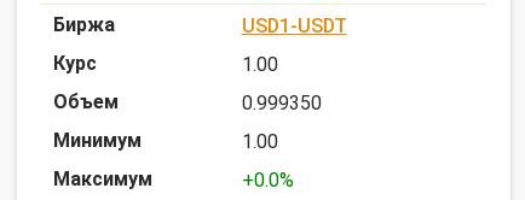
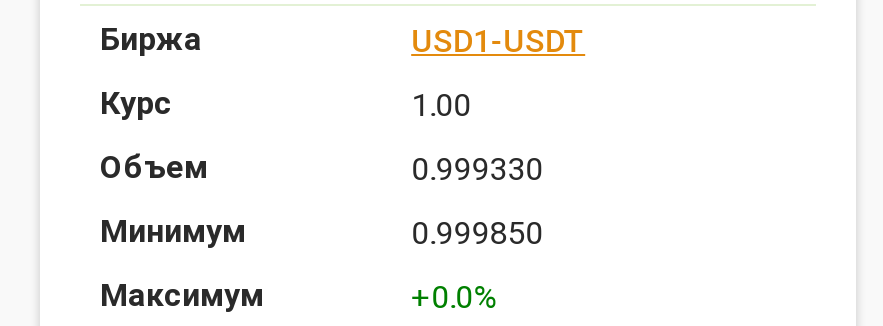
[241,92,321,114] 0.999350 -> [411,150,543,188] 0.999330
[241,130,278,153] 1.00 -> [411,214,543,252] 0.999850

